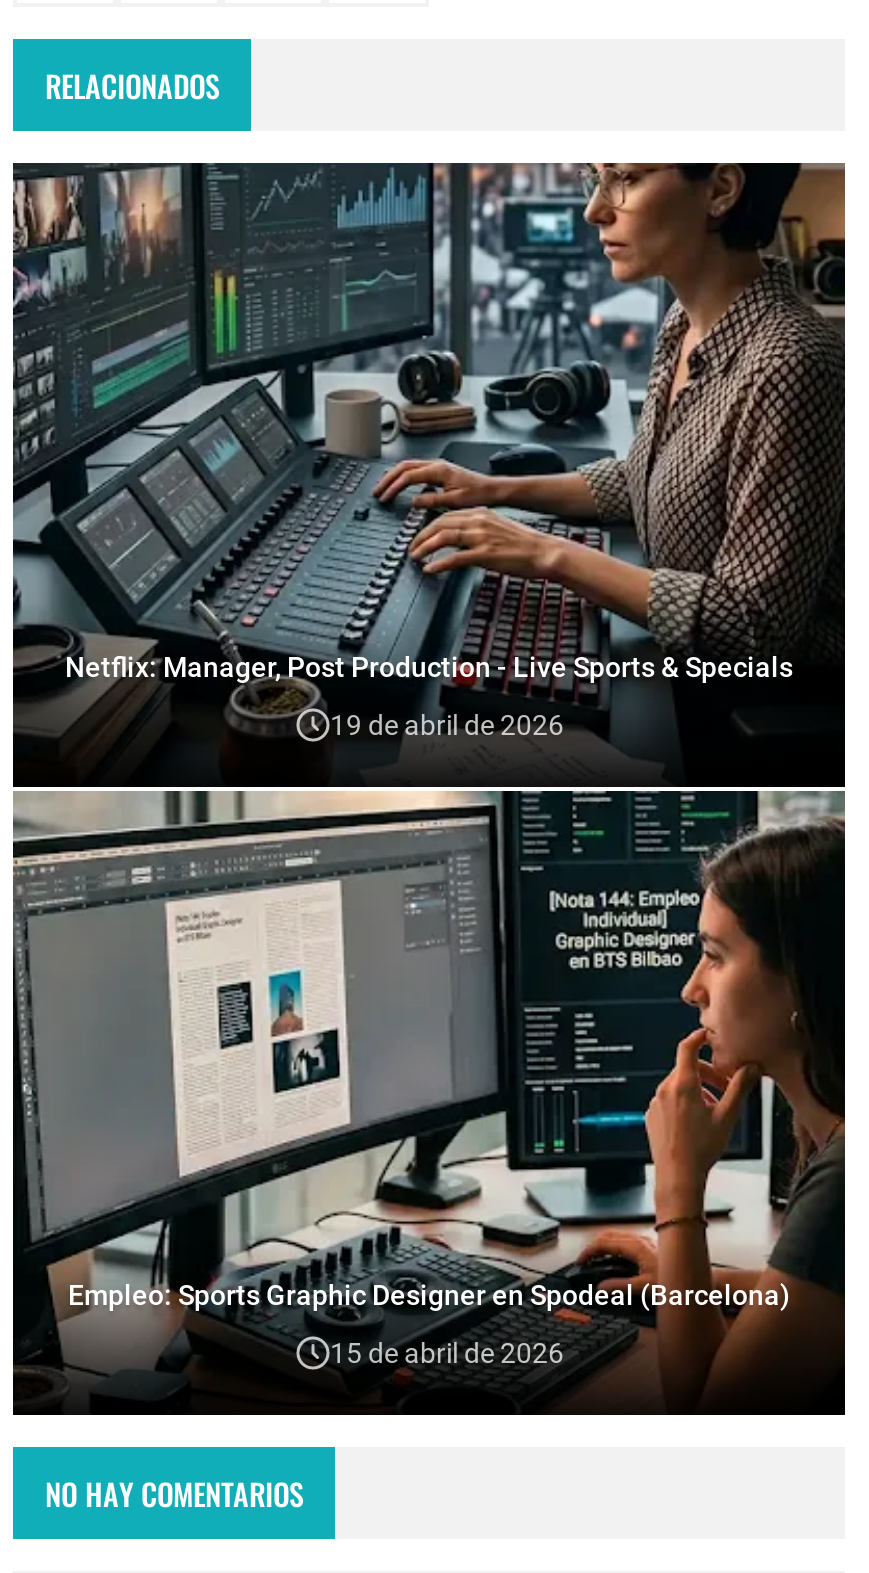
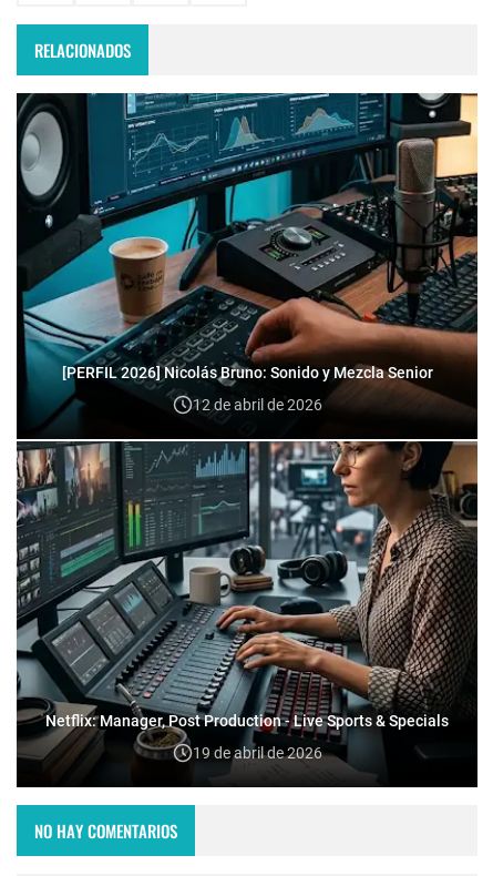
none -> [16,92,479,430] [image] | [PERFIL 2026] Nicolás Bruno: Sonido y Mezcla Senior | 12 de abril de 2026
moved [65,651,793,741] -> [45,712,449,762]: Netflix: Manager, Post Production - Live Sports & Specials | 19 de abril de 2026
[11,789,847,1401] [image] | Empleo: Sports Graphic Designer en Spodeal (Barcelona) | 15 de abril de 2026 -> none

